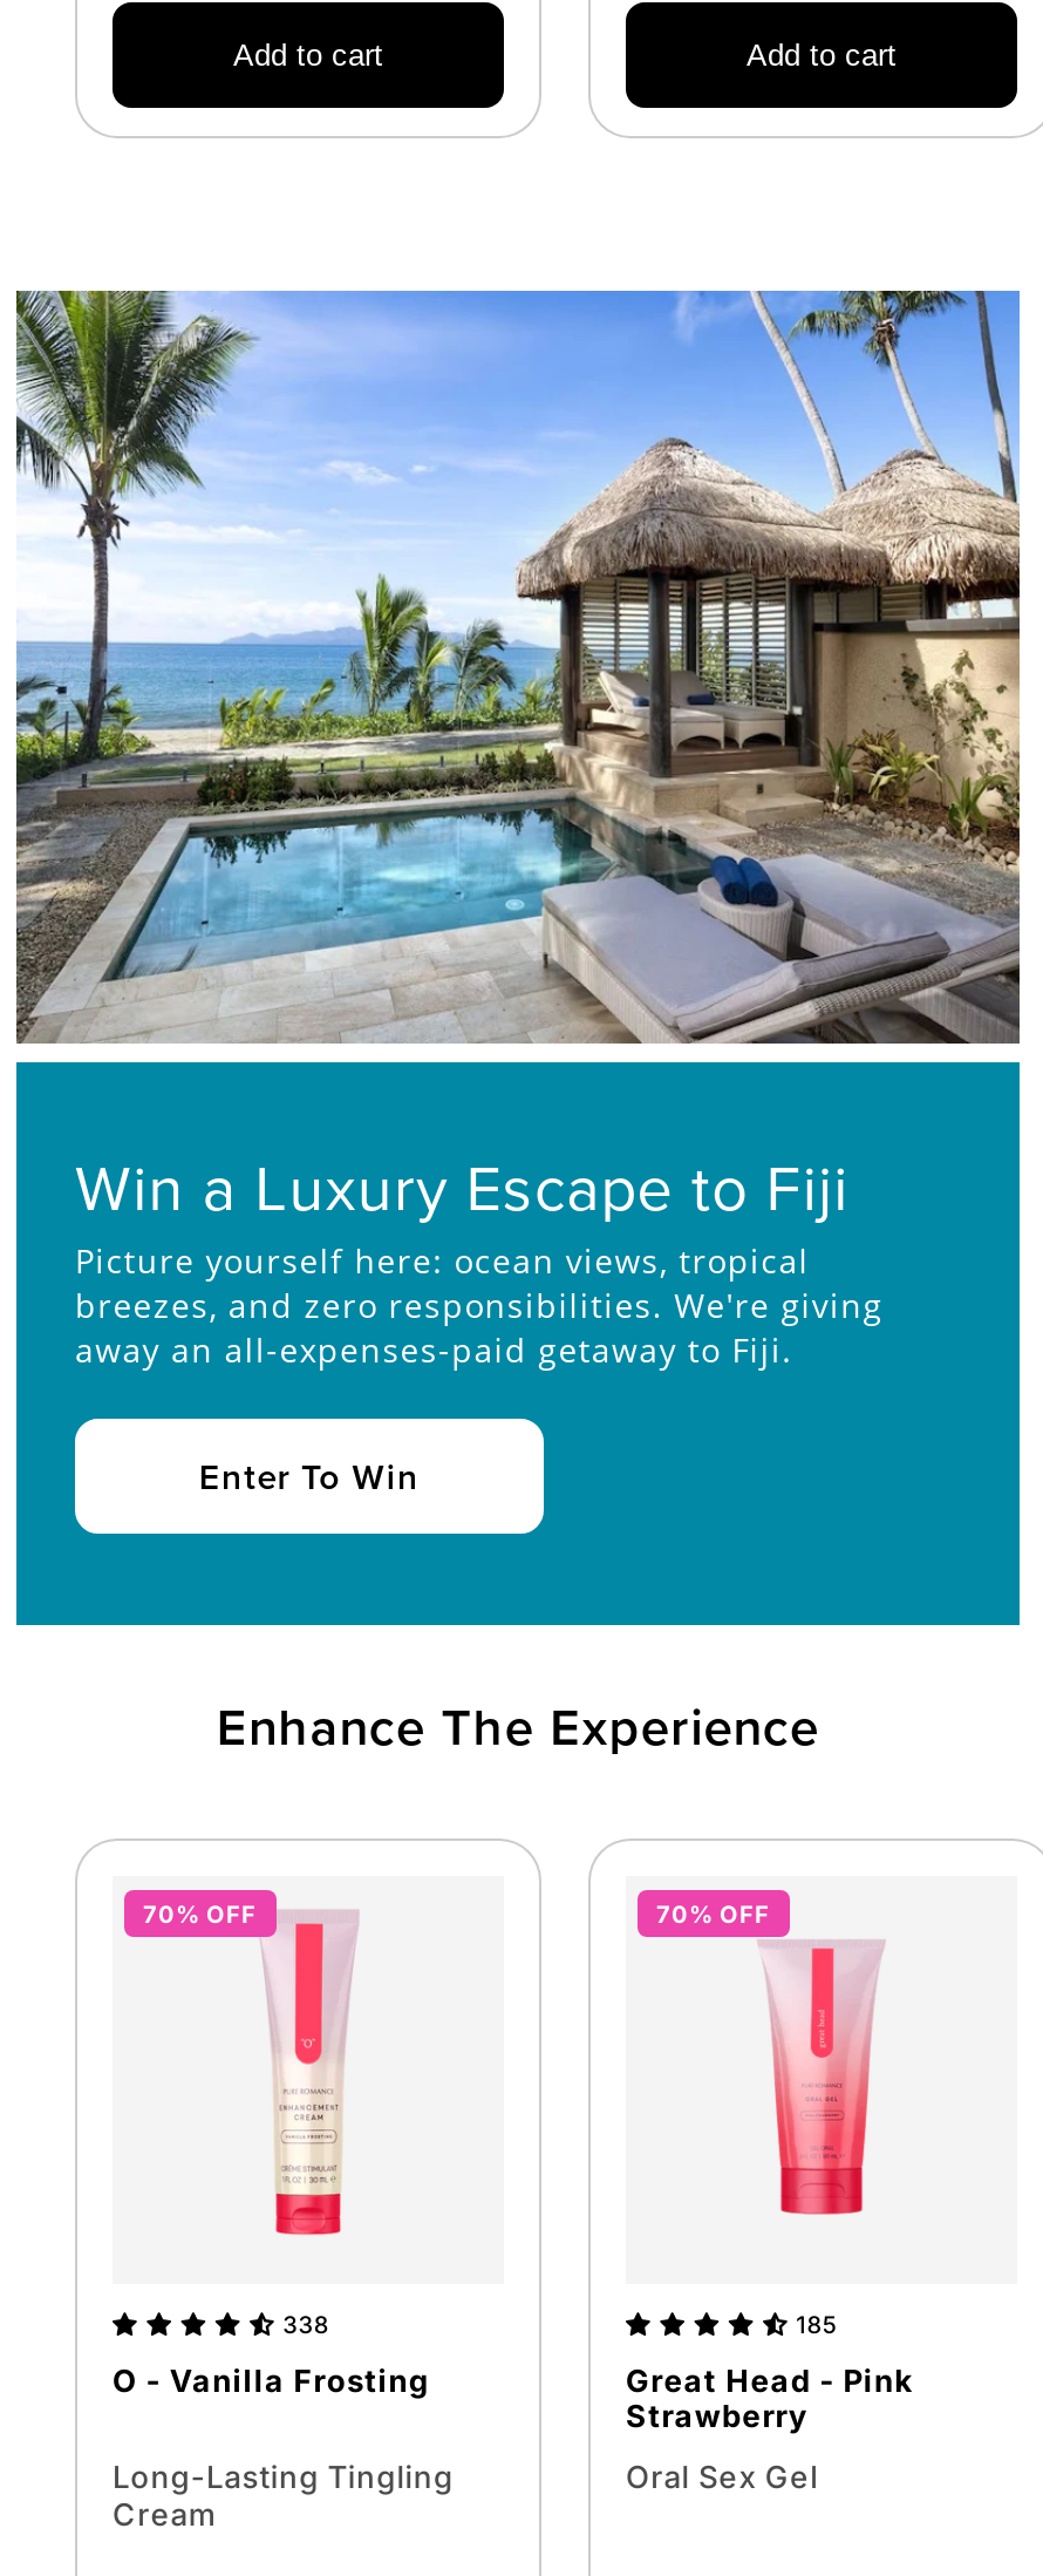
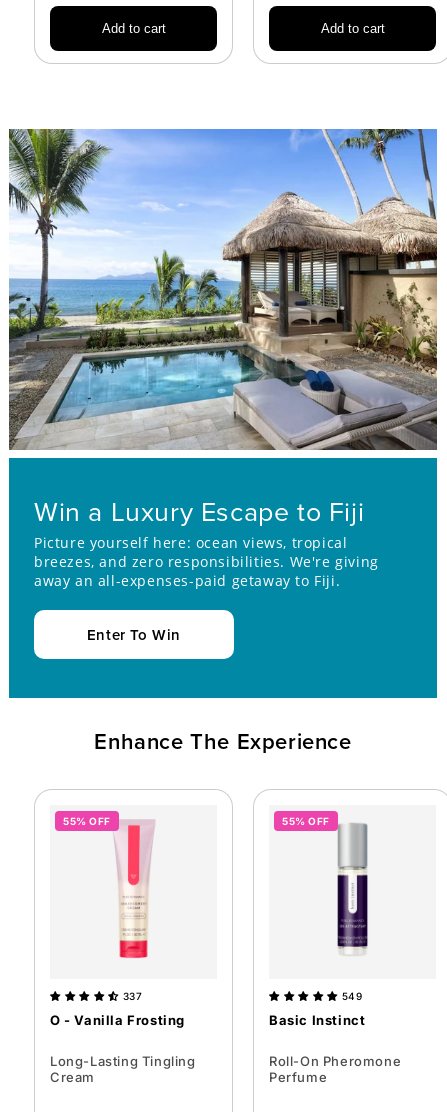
[143,1899,257,1928] 70% OFF -> [63,815,110,827] 55% OFF
[656,1899,884,2216] [image] | 70% OFF -> [282,815,378,949] [image] | 55% OFF
[283,2310,329,2338] 338 -> [123,990,142,1002] 337
[796,2310,838,2338] 185 -> [342,990,362,1002] 549
[626,2361,915,2434] Great Head - Pink | Strawberry -> [269,1012,365,1028] Basic Instinct
[626,2458,818,2495] Oral Sex Gel -> [269,1053,401,1085] Roll-On Pheromone | Perfume

